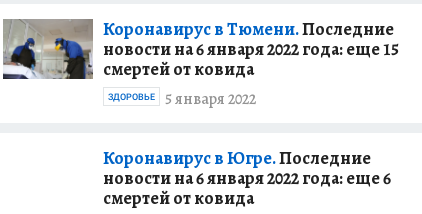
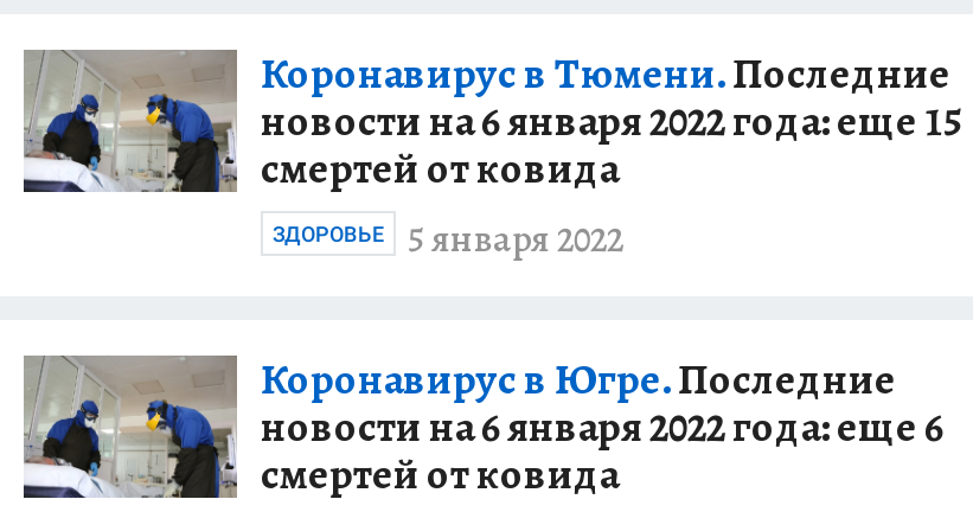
none -> [21,353,239,500] [image]

